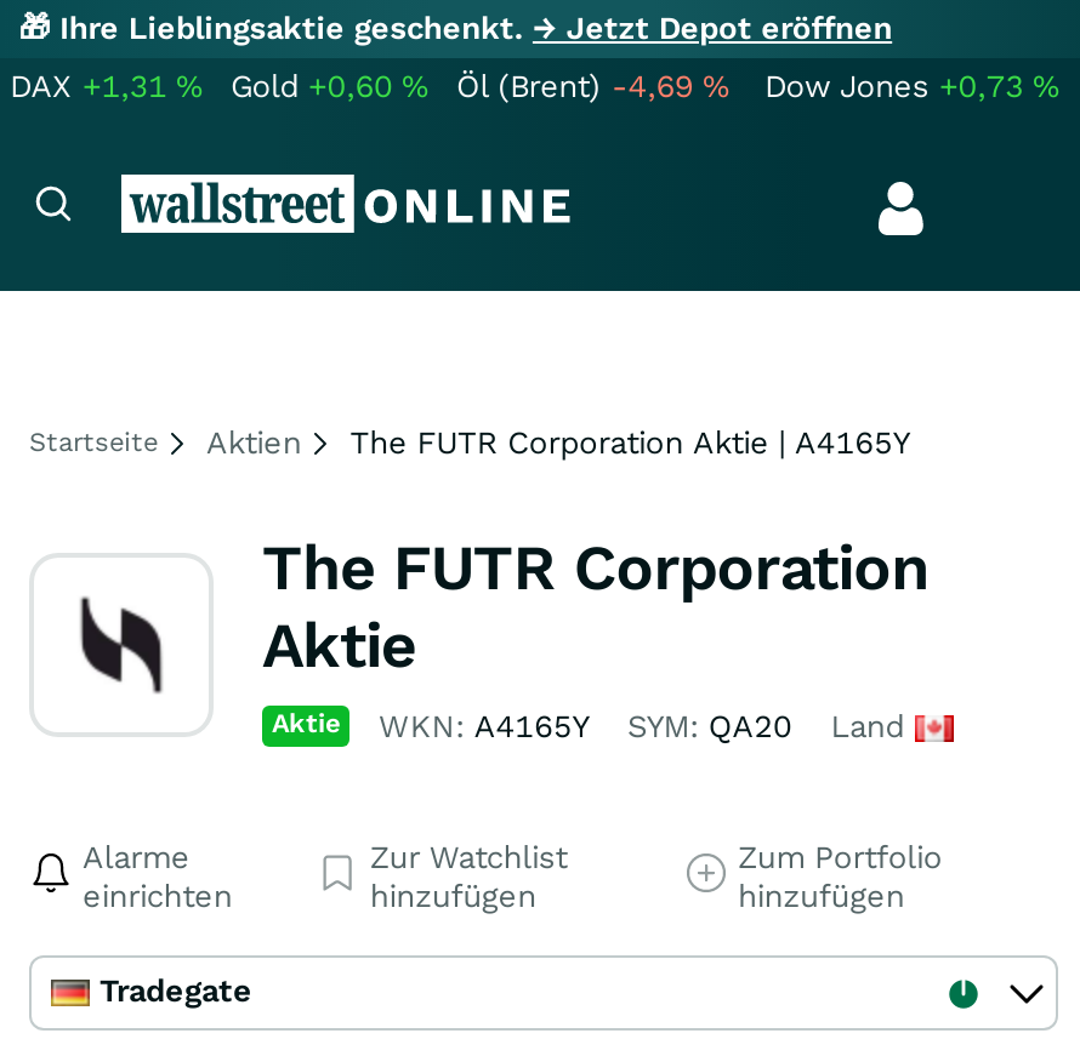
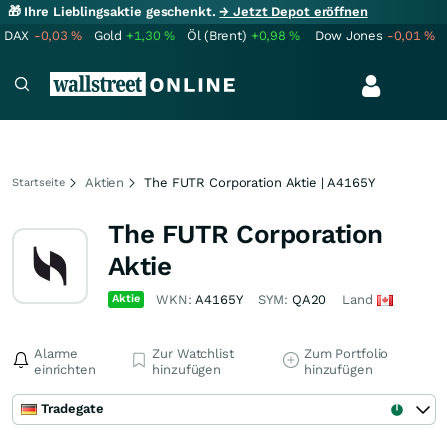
[10,68,202,104] DAX +1,31% -> [4,28,82,43] DAX -0,03%
[231,68,428,104] Gold +0,60% -> [94,28,175,43] Gold +1,30%
[456,68,729,104] Öl (Brent) -4,69% -> [187,28,300,43] Öl (Brent) +0,98%
[764,68,1059,104] Dow Jones +0,73% -> [315,28,435,43] Dow Jones -0,01%

